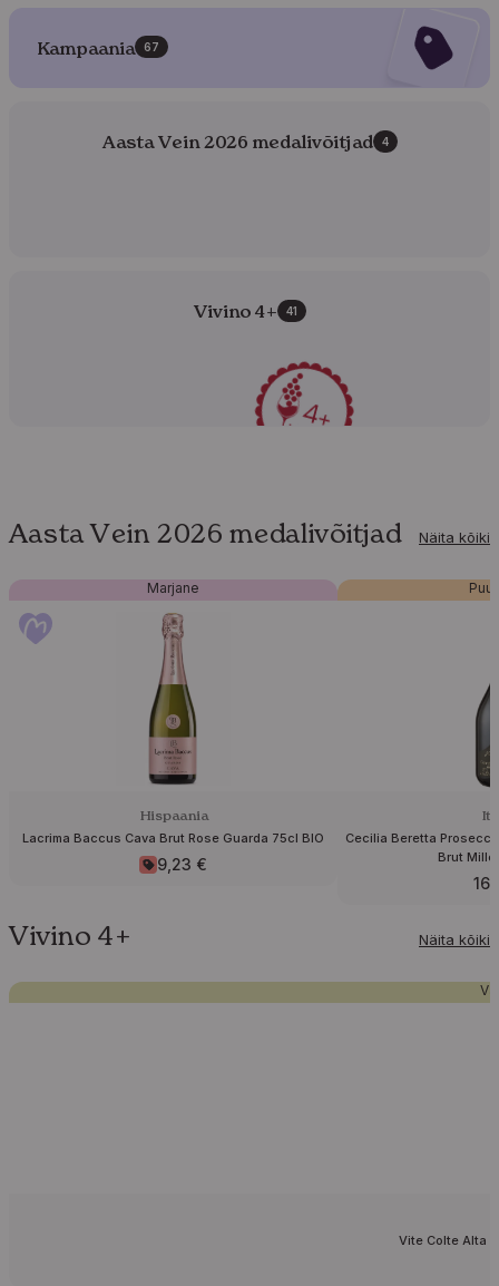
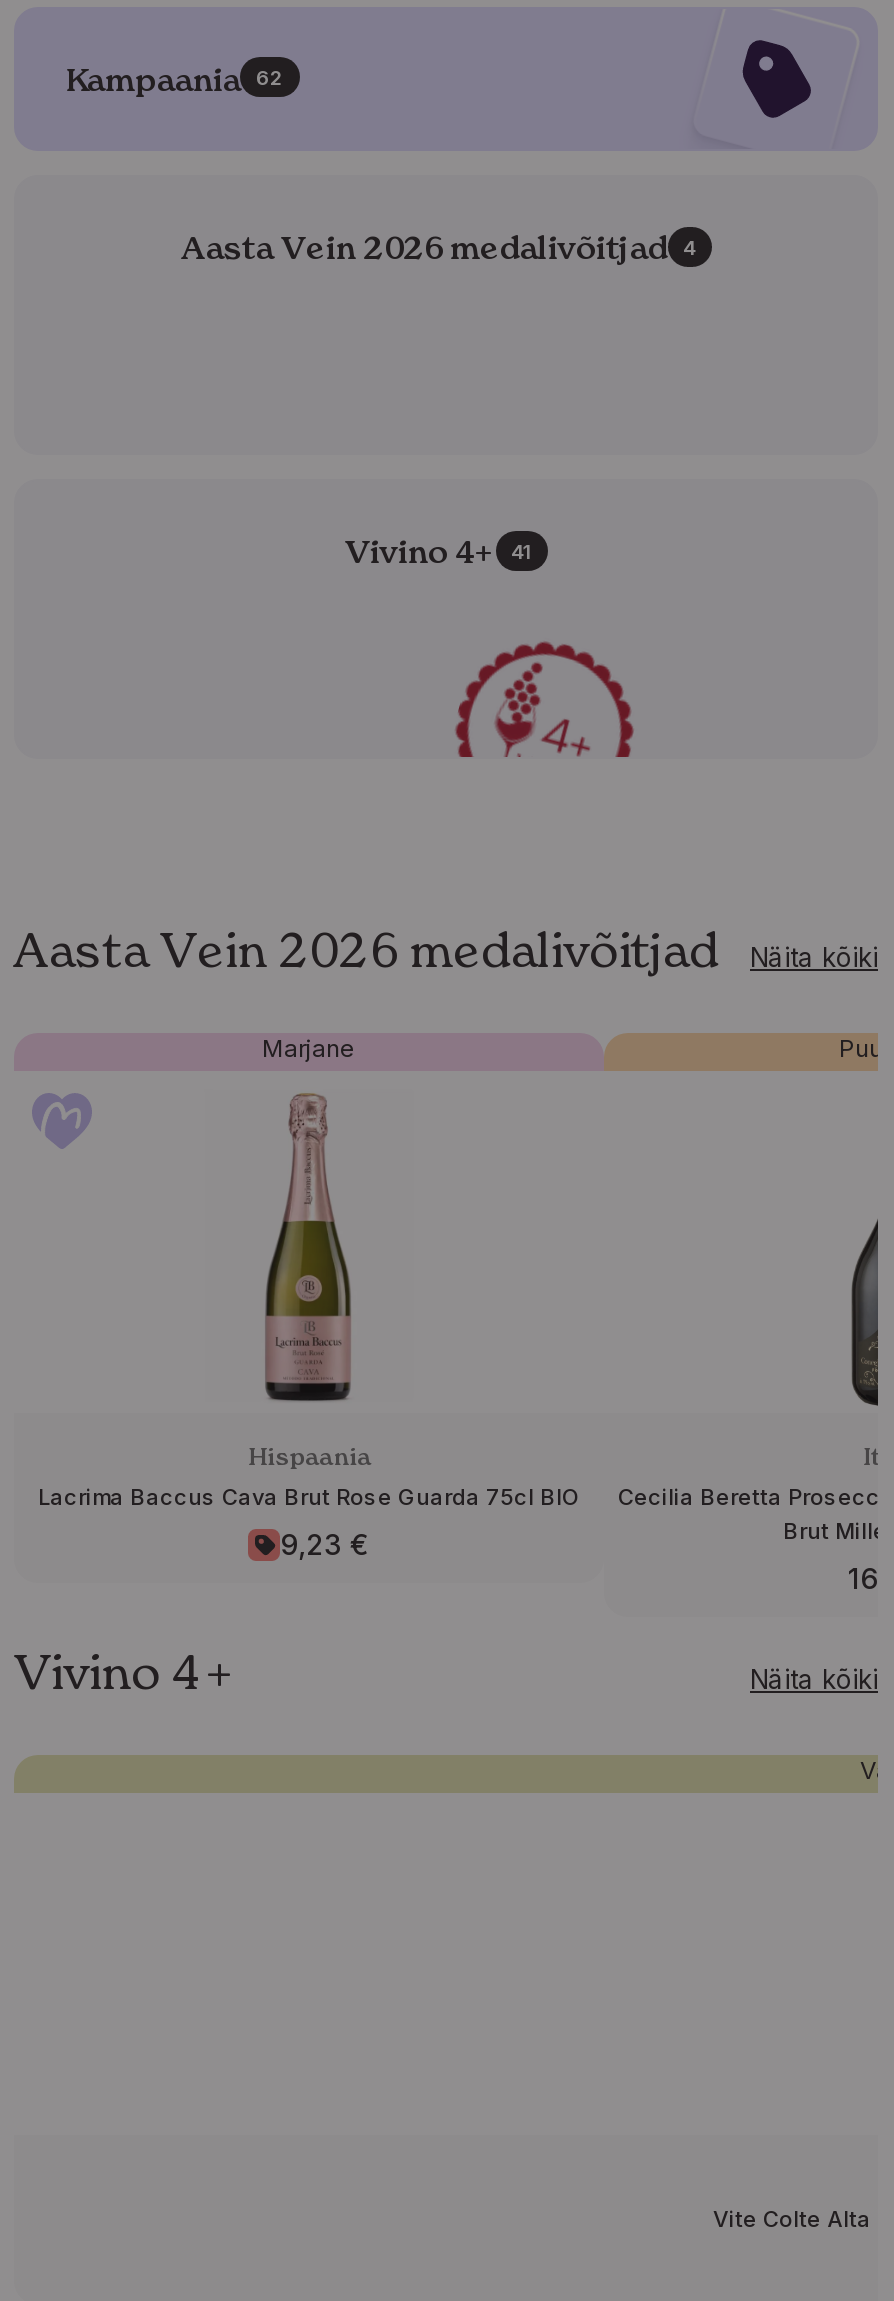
[37,37,159,59] Kampaania 67 -> [64,59,284,99] Kampaania 62

